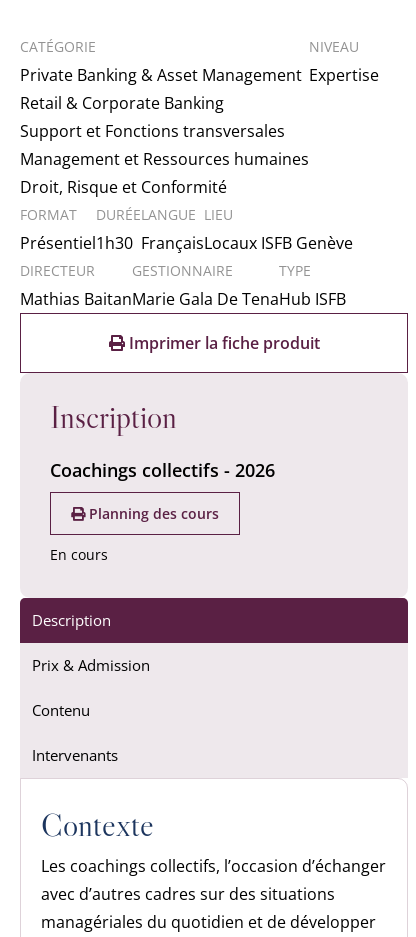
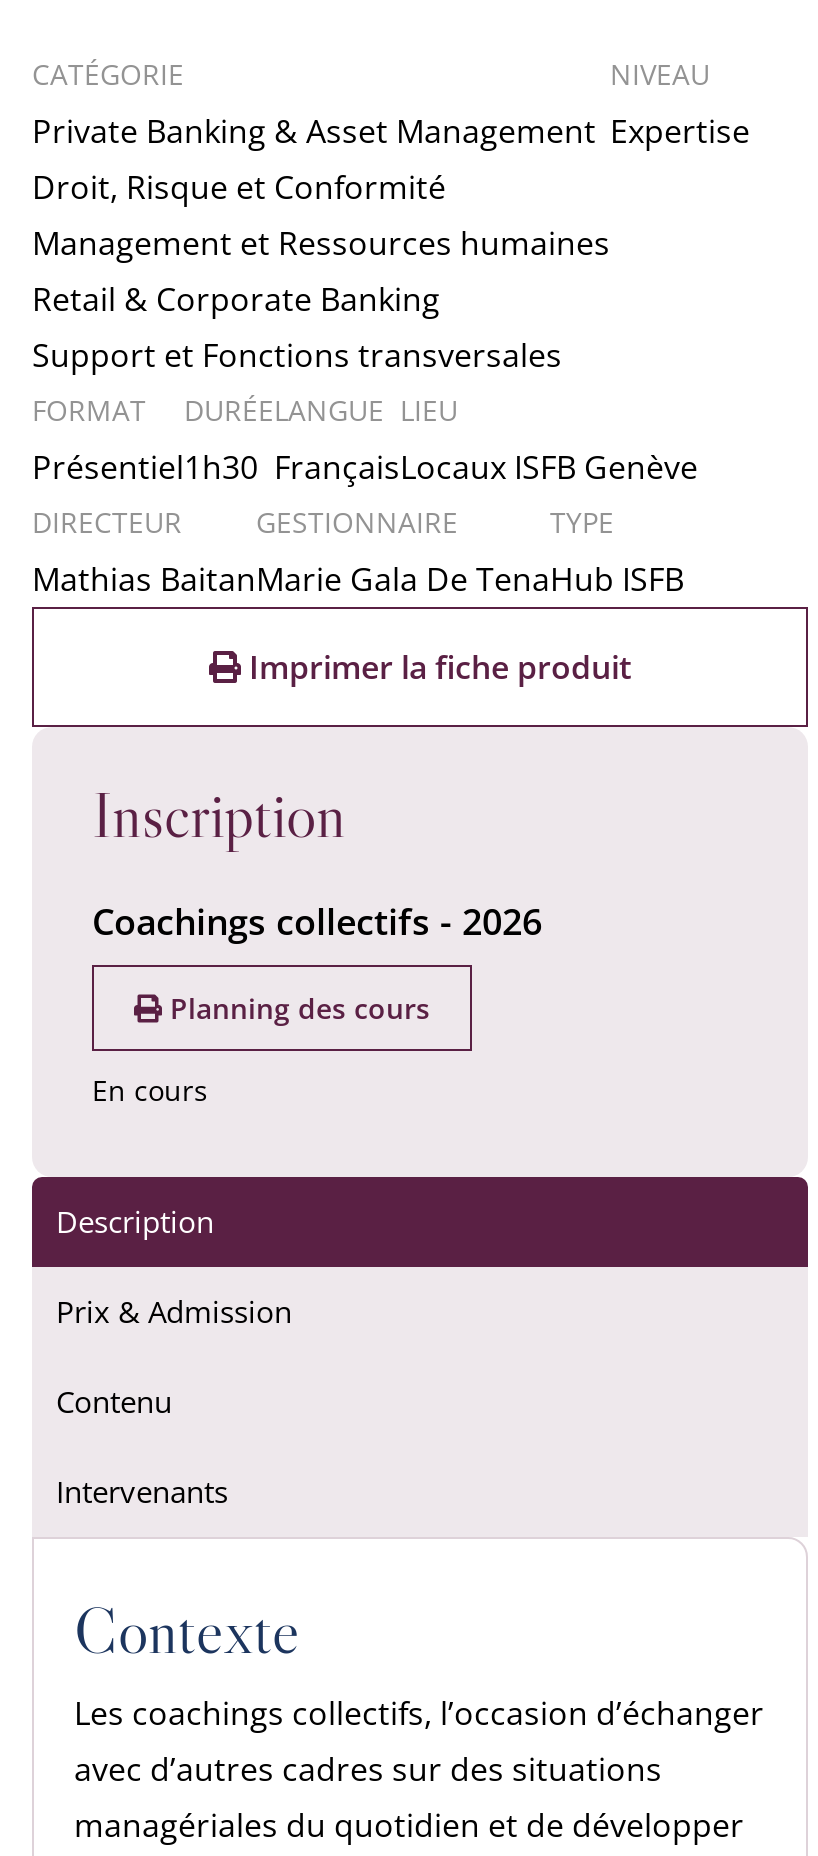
moved [20,92,285,142] -> [32,278,562,378]: Retail & Corporate Banking | Support et Fonctions transversales
moved [20,148,309,198] -> [32,166,610,266]: Management et Ressources humaines | Droit, Risque et Conformité

